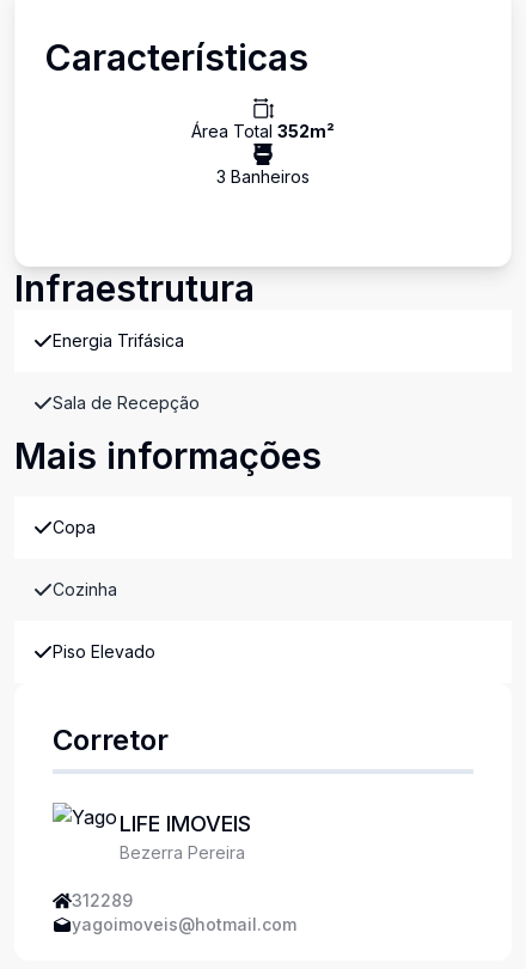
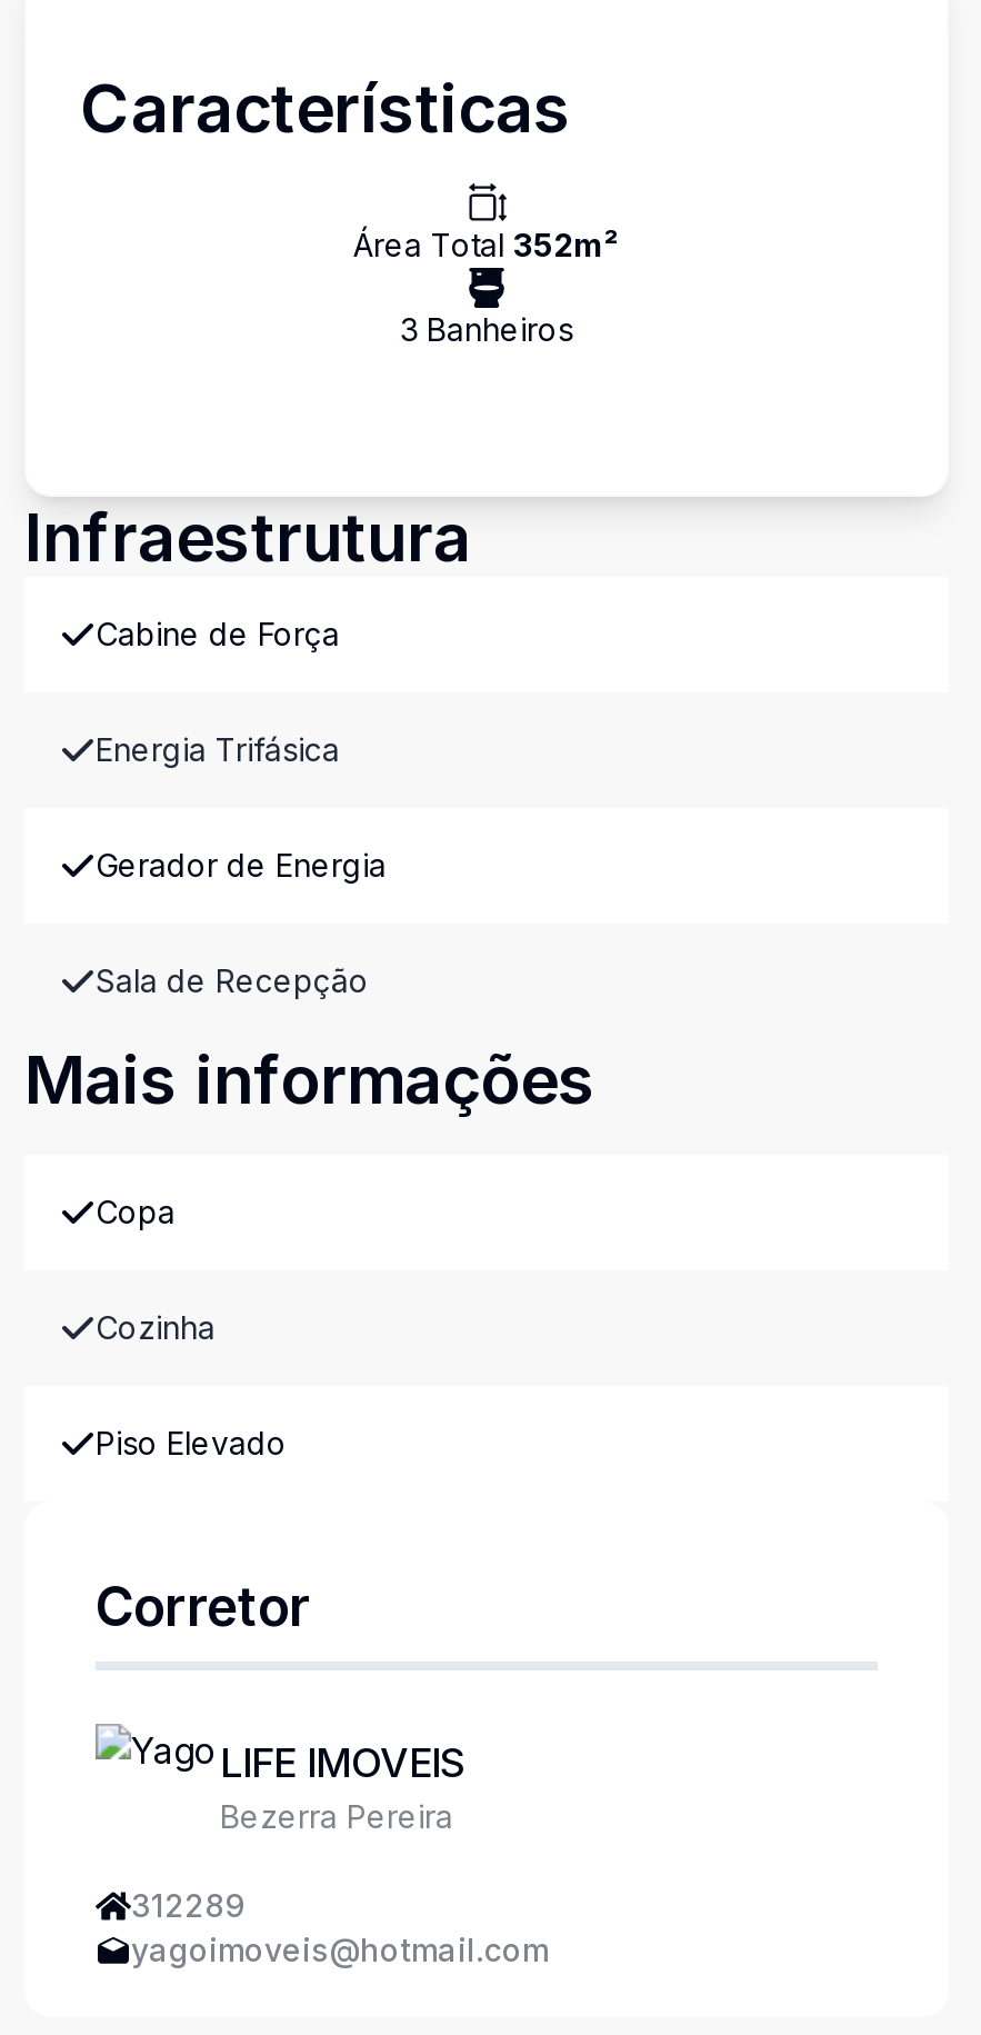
none -> [96,615,340,652] Cabine de Força
none -> [96,846,387,884] Gerador de Energia

